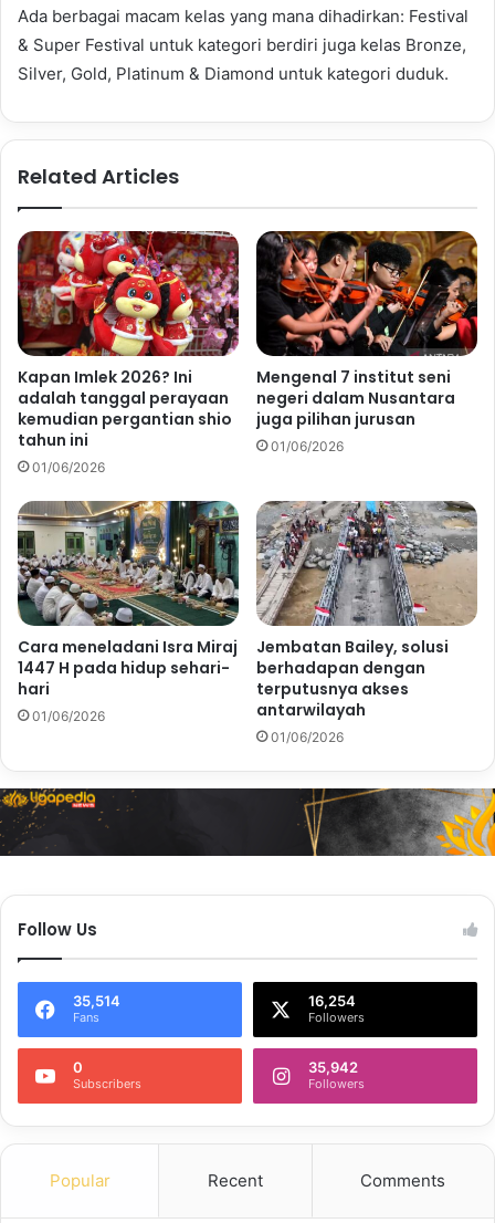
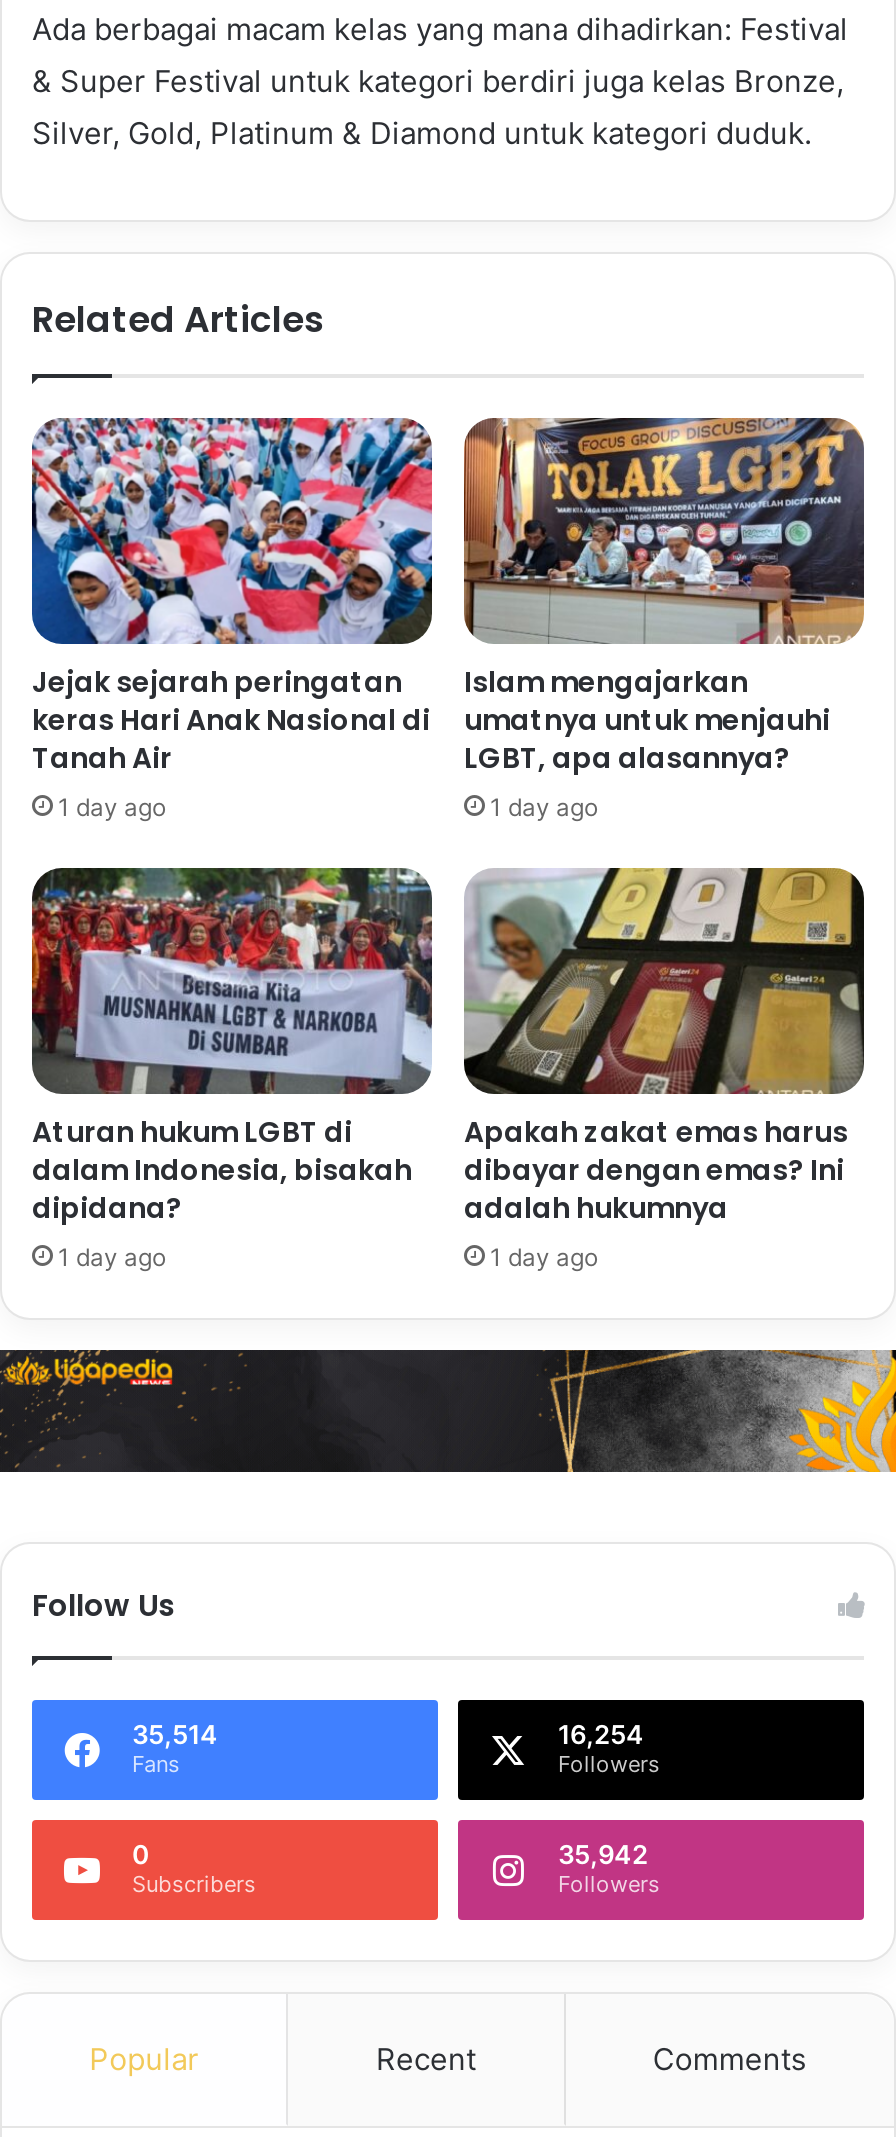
[17,230,240,475] [image] | Kapan Imlek 2026? Ini | adalah tanggal perayaan | kemudian pergantian shio | tahun ini | 01/06/2026 -> [30,416,434,822] [image] | Jejak sejarah peringatan | keras Hari Anak Nasional di | Tanah Air | 1 day ago
[255,230,478,454] [image] | Mengenal 7 institut seni | negeri dalam Nusantara | juga pilihan jurusan | 01/06/2026 -> [462,416,866,822] [image] | Islam mengajarkan | umatnya untuk menjauhi | LGBT, apa alasannya? | 1 day ago
[17,500,239,724] [image] | Cara meneladani Isra Miraj | 1447 H pada hidup sehari- | hari | 01/06/2026 -> [30,866,432,1272] [image] | Aturan hukum LGBT di | dalam Indonesia, bisakah | dipidana? | 1 day ago
[256,500,477,745] [image] | Jembatan Bailey, solusi | berhadapan dengan | terputusnya akses | antarwilayah | 01/06/2026 -> [464,866,864,1272] [image] | Apakah zakat emas harus | dibayar dengan emas? Ini | adalah hukumnya | 1 day ago

